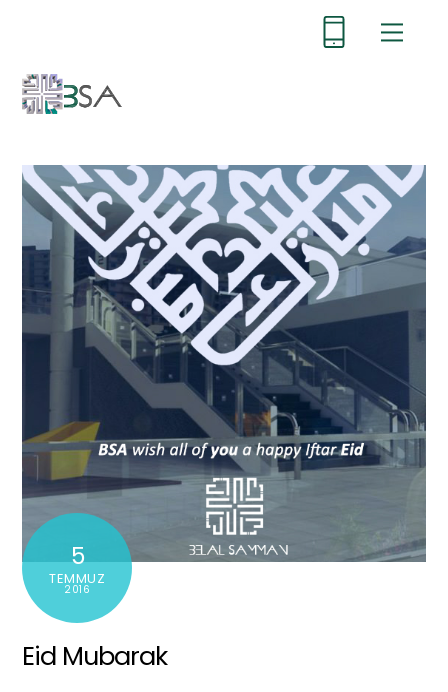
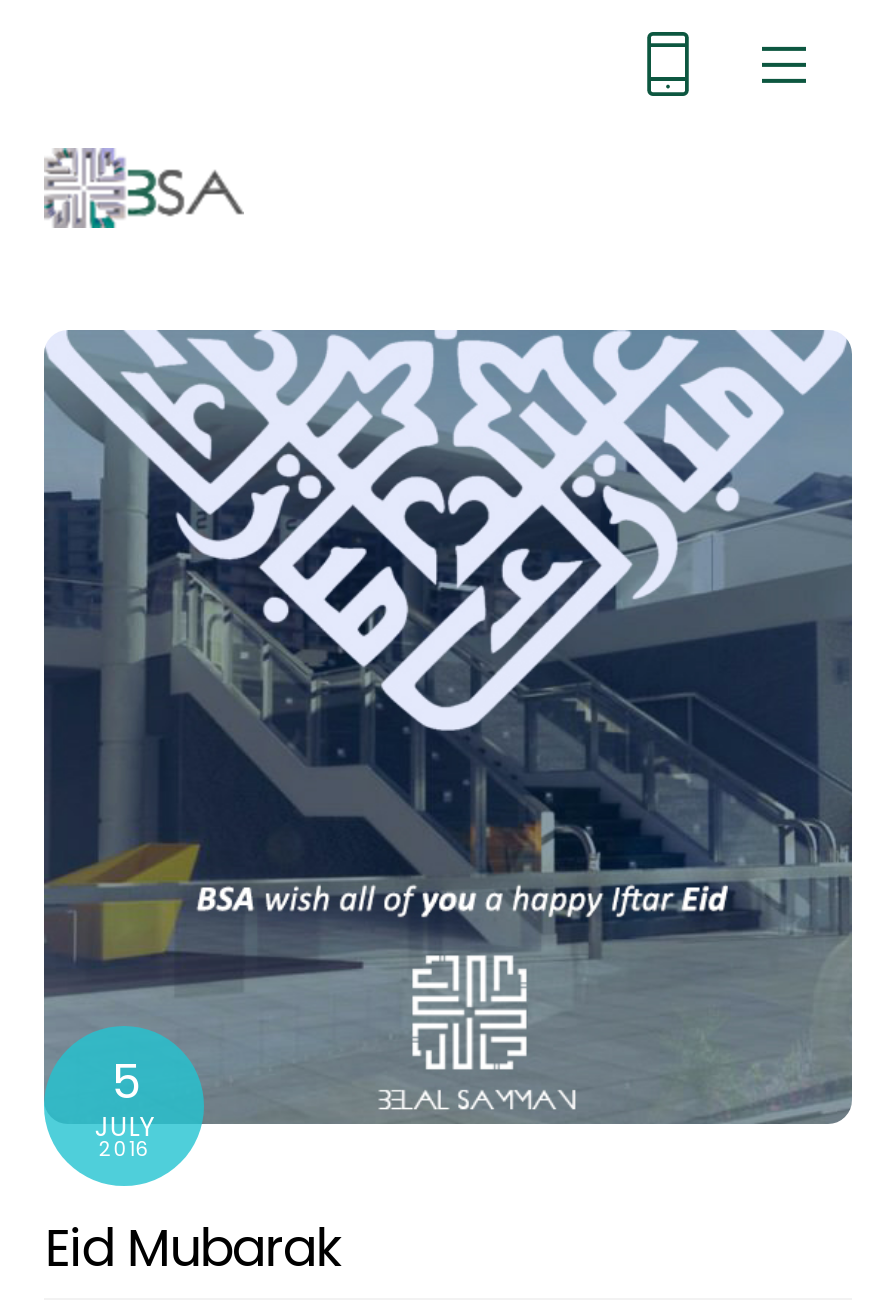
[49,513,426,624] [image] | TEMMUZ -> [95,1028,854,1146] [image] | JULY

